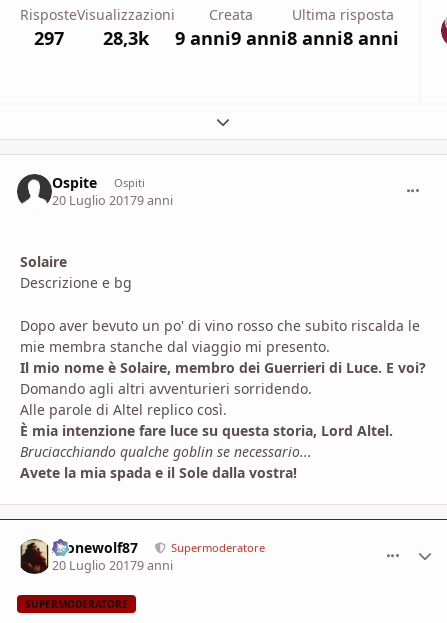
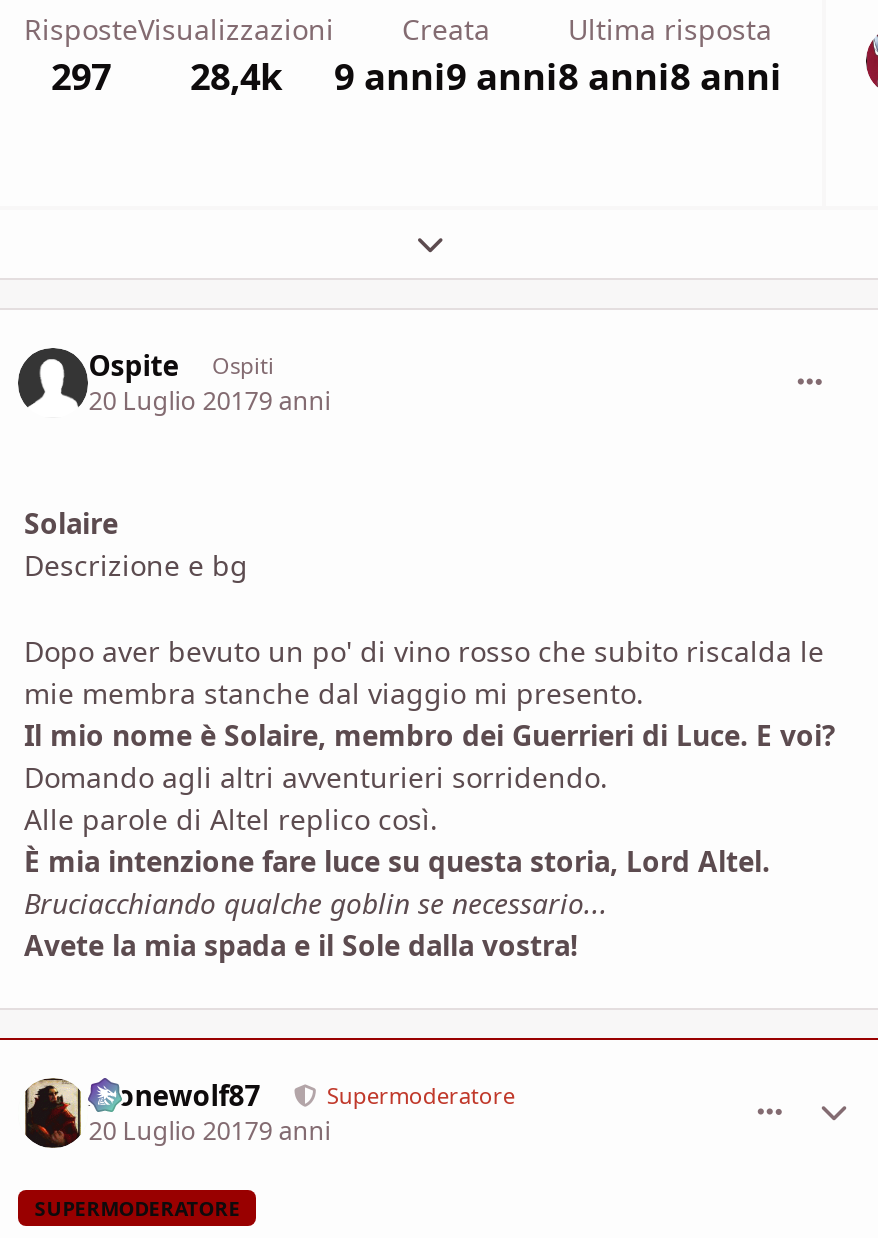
[33,26,399,50] 297 28,3k 9 anni9 anni 8 anni8 anni -> [51,51,782,99] 297 28,4k 9 anni9 anni 8 anni8 anni

